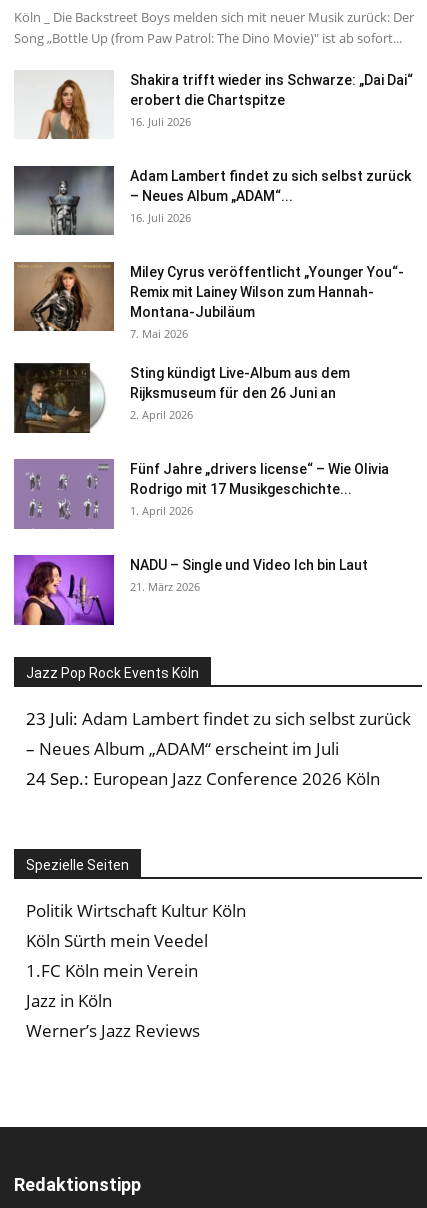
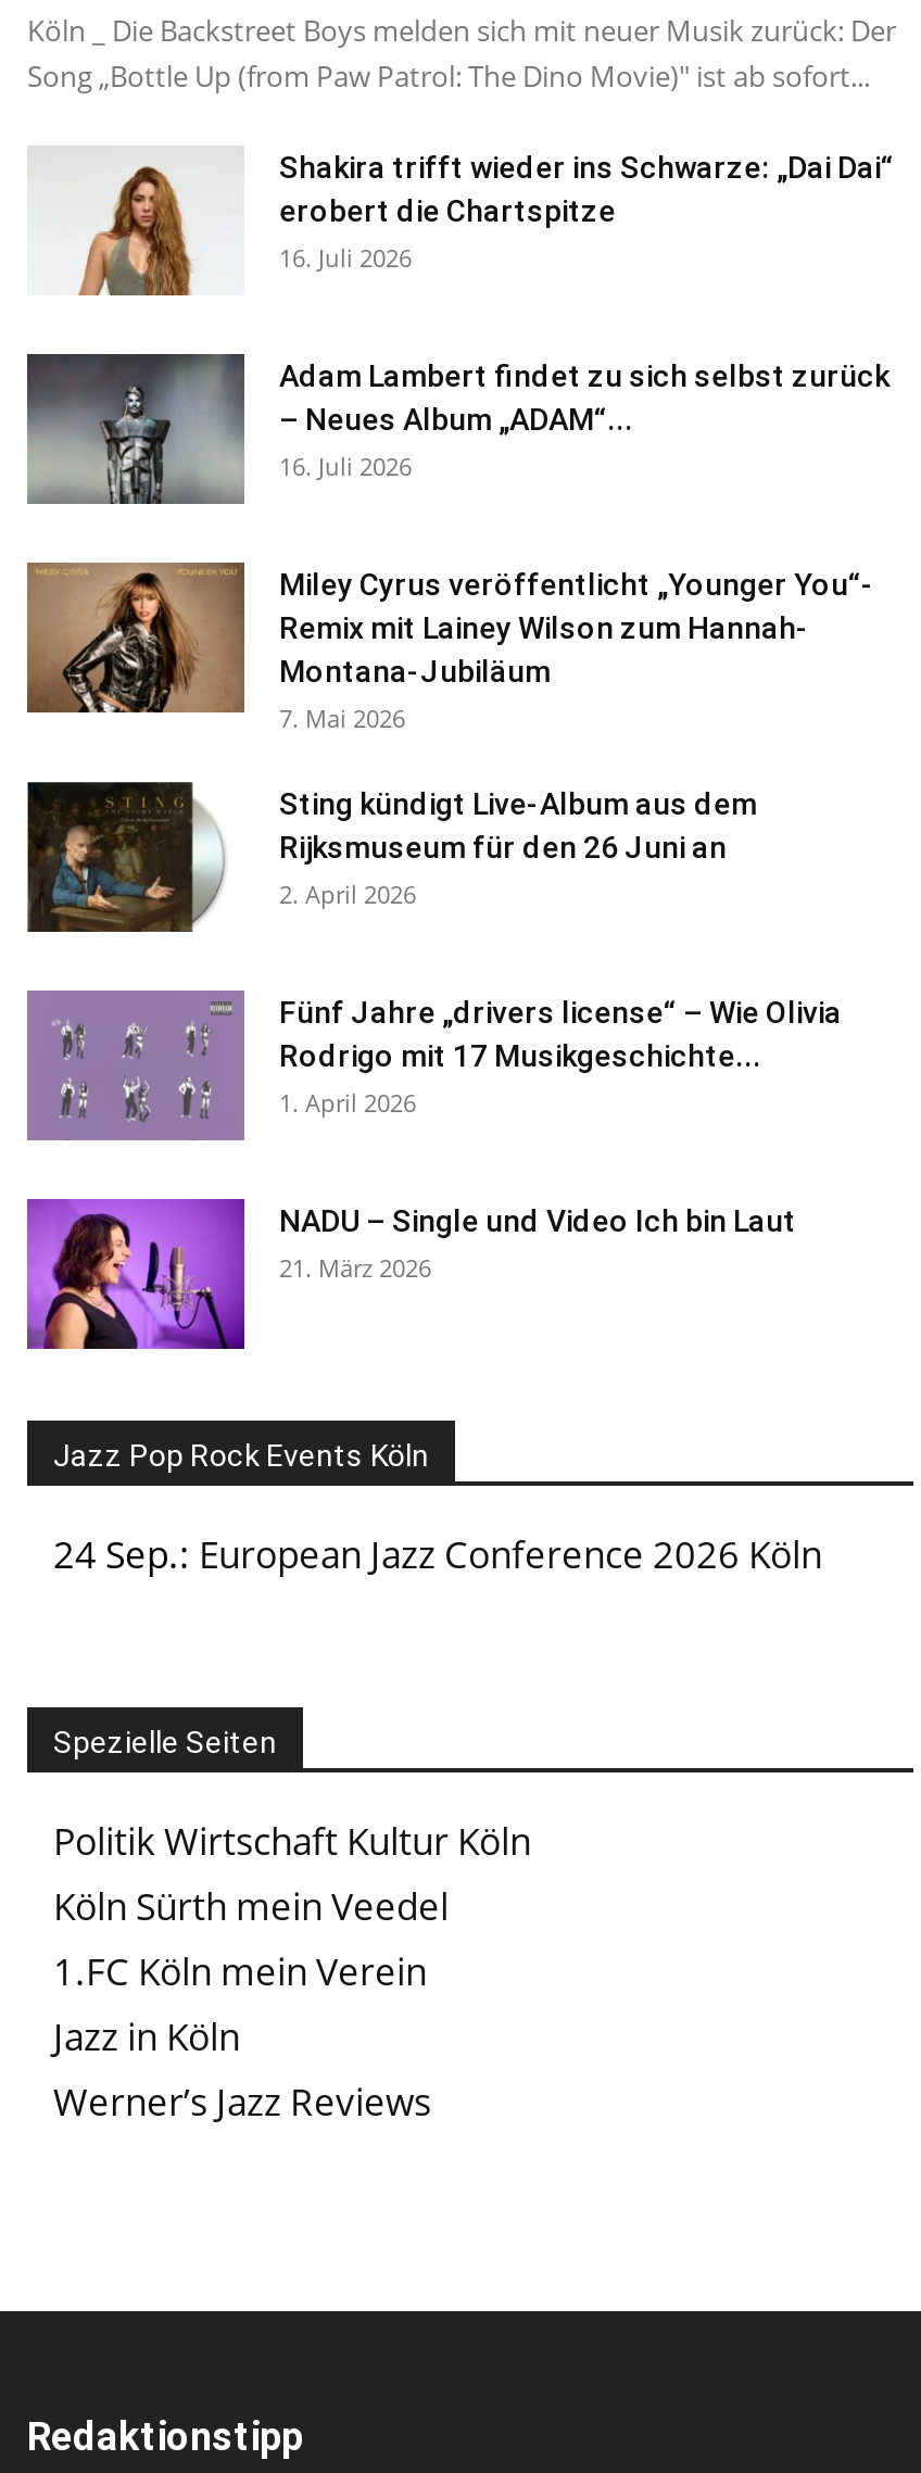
[26,707,411,760] 23 Juli: Adam Lambert findet zu sich selbst zurück | – Neues Album „ADAM“ erscheint im Juli -> none

